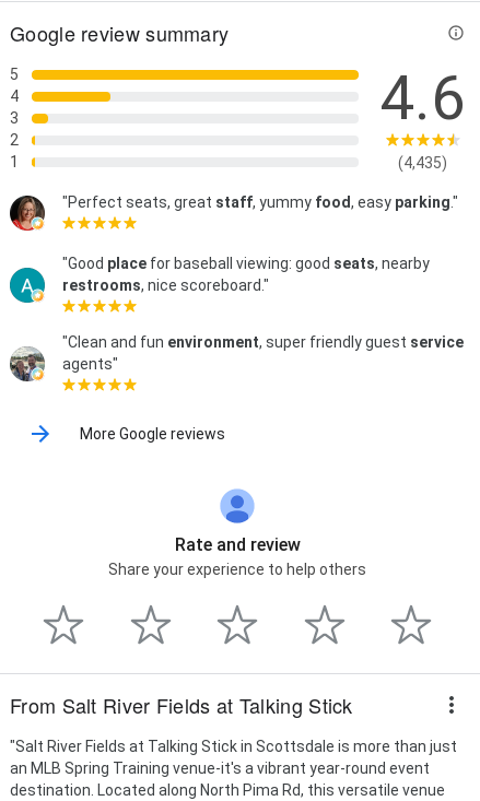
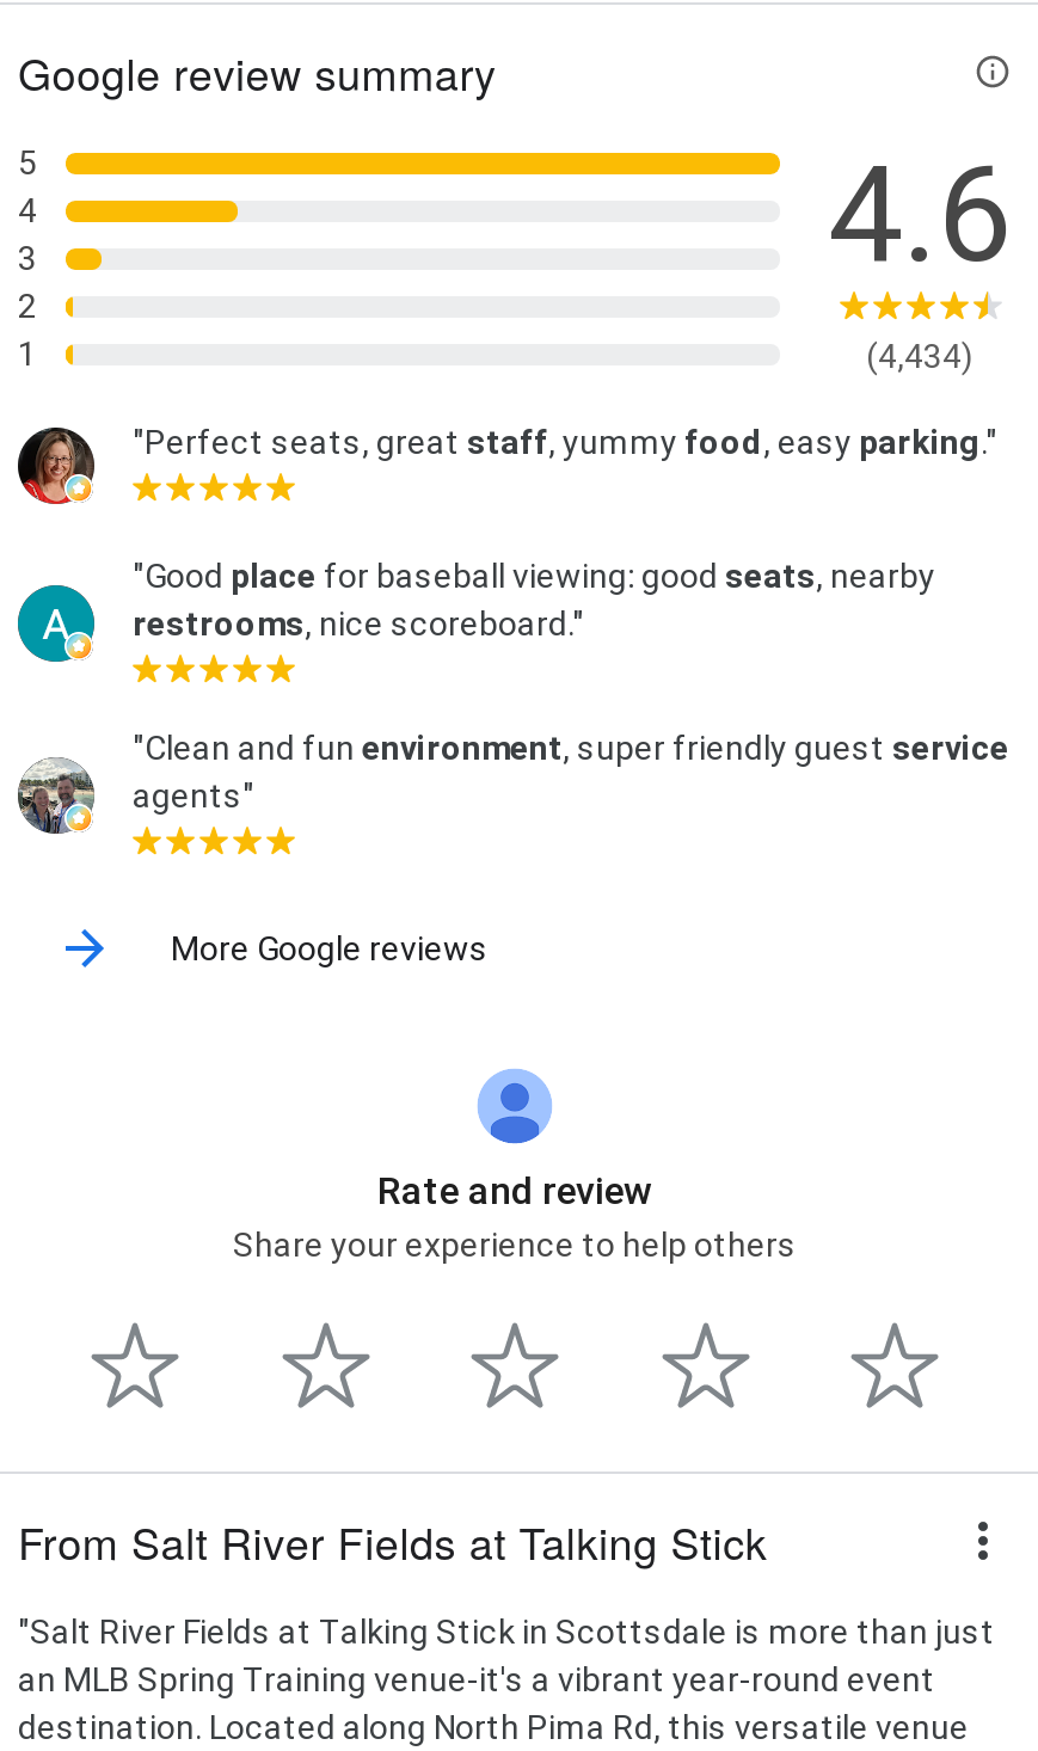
[398,154,447,171] (4,435) -> [866,336,973,374] (4,434)

